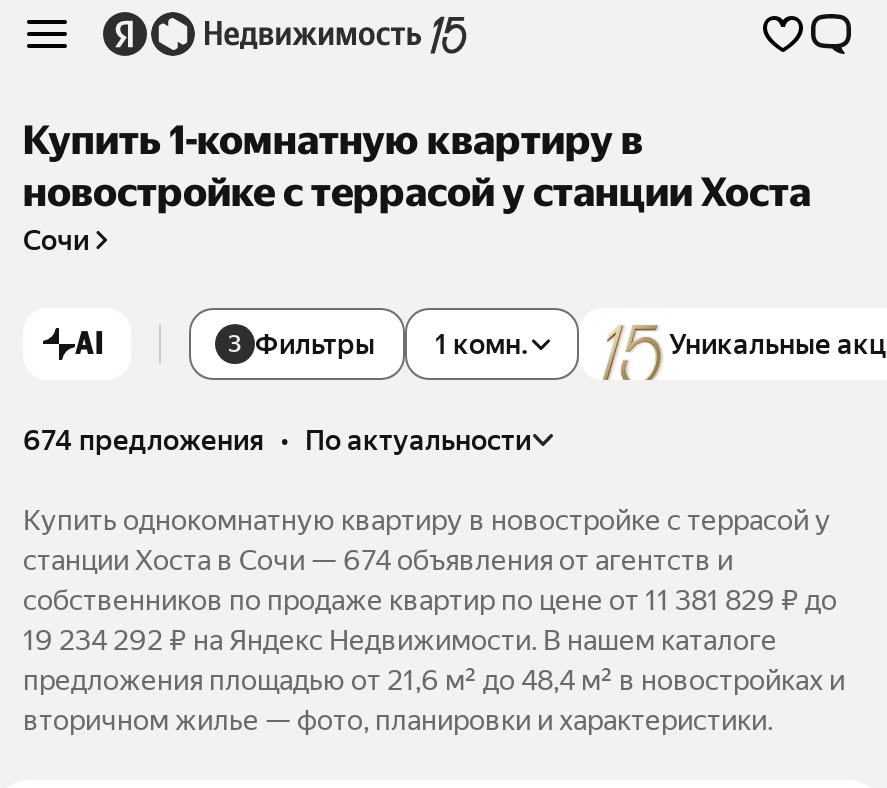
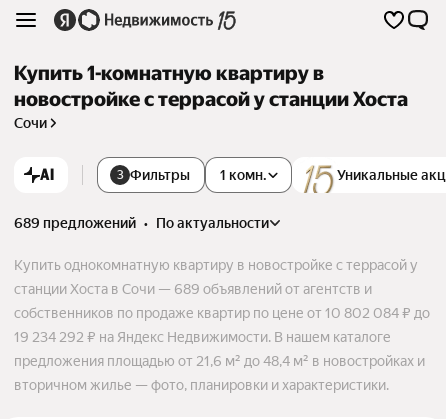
[23,424,531,456] 674 предложения • по актуальности -> [14,215,269,231] 689 предложений • по актуальности
[23,544,733,576] станции Хоста в Сочи — 674 объявления от агентств и -> [14,281,372,297] станции Хоста в Сочи — 689 объявлений от агентств и
[23,584,837,616] собственников по продаже квартир по цене от 11 381 829 ₽ до -> [14,305,430,321] собственников по продаже квартир по цене от 10 802 084 ₽ до

